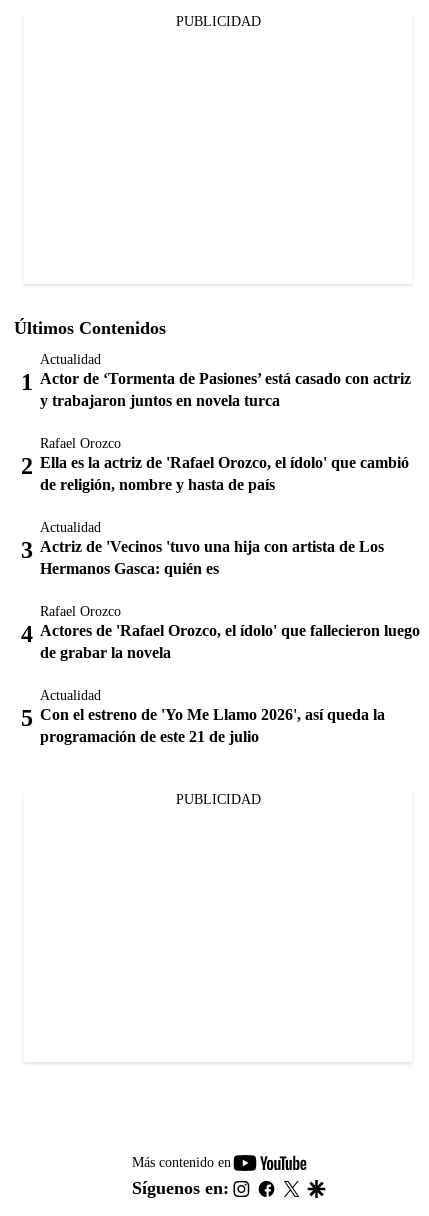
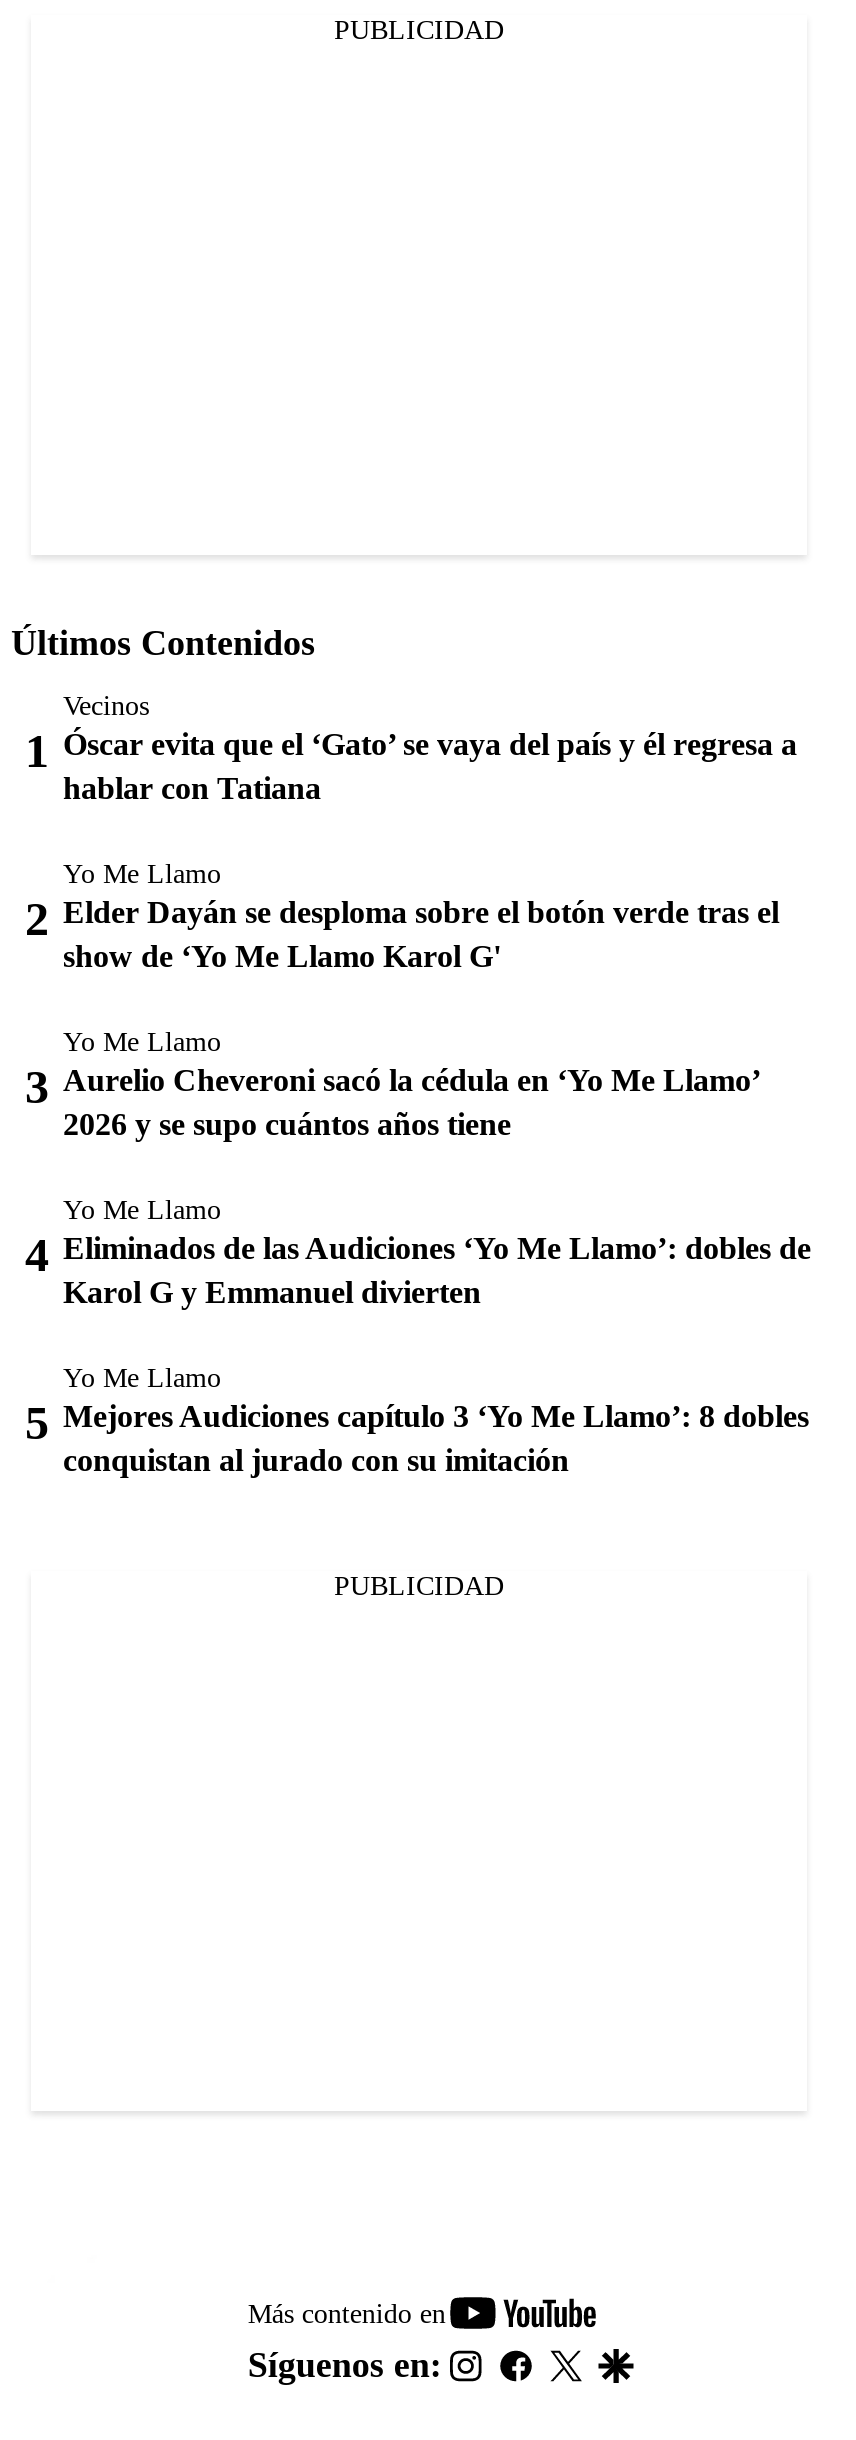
[40,352,411,409] Actualidad | Actor de ‘Tormenta de Pasiones’ está casado con actriz | y trabajaron juntos en novela turca -> [63,692,797,806] Vecinos | Óscar evita que el ‘Gato’ se vaya del país y él regresa a | hablar con Tatiana
[40,436,409,493] Rafael Orozco | Ella es la actriz de 'Rafael Orozco, el ídolo' que cambió | de religión, nombre y hasta de país -> [63,860,779,974] Yo Me Llamo | Elder Dayán se desploma sobre el botón verde tras el | show de ‘Yo Me Llamo Karol G'
[40,520,384,577] Actualidad | Actriz de 'Vecinos 'tuvo una hija con artista de Los | Hermanos Gasca: quién es -> [63,1028,759,1142] Yo Me Llamo | Aurelio Cheveroni sacó la cédula en ‘Yo Me Llamo’ | 2026 y se supo cuántos años tiene
[40,604,420,661] Rafael Orozco | Actores de 'Rafael Orozco, el ídolo' que fallecieron luego | de grabar la novela -> [63,1196,811,1310] Yo Me Llamo | Eliminados de las Audiciones ‘Yo Me Llamo’: dobles de | Karol G y Emmanuel divierten
[40,688,385,745] Actualidad | Con el estreno de 'Yo Me Llamo 2026', así queda la | programación de este 21 de julio -> [63,1364,809,1478] Yo Me Llamo | Mejores Audiciones capítulo 3 ‘Yo Me Llamo’: 8 dobles | conquistan al jurado con su imitación

